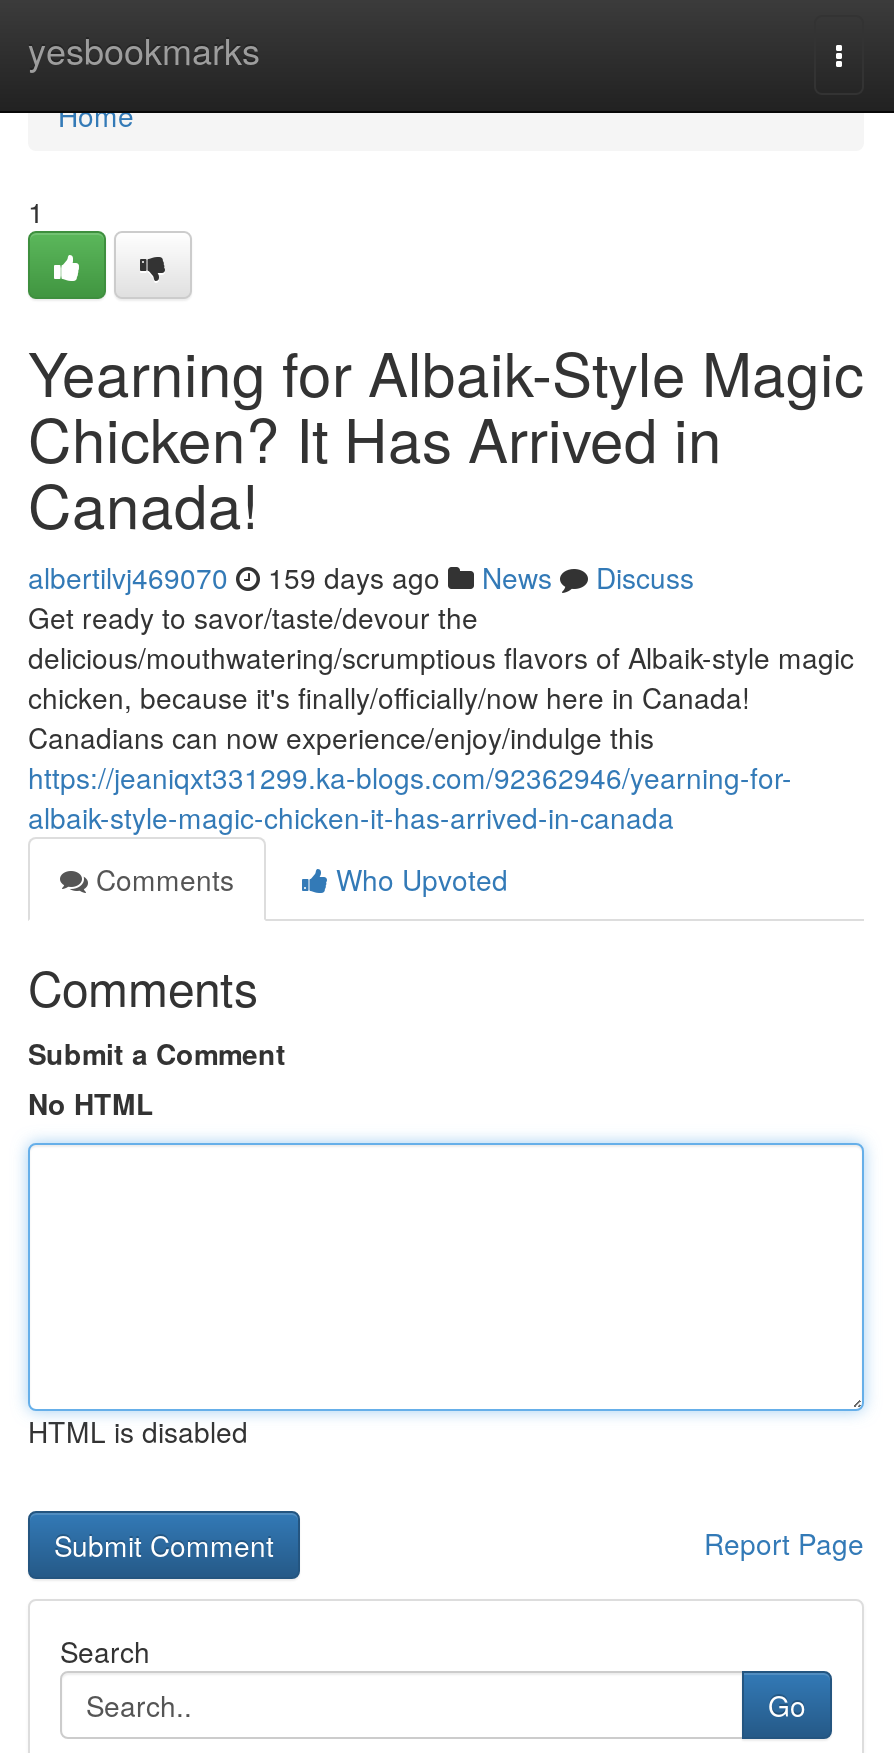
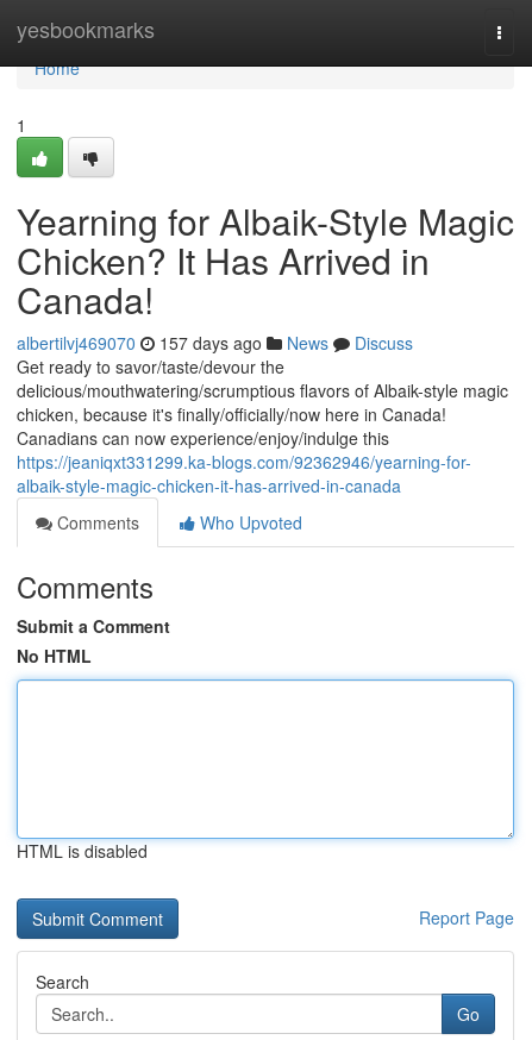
[28,557,694,597] albertilvj469070 159 days ago News Discuss -> [17,331,413,355] albertilvj469070 157 days ago News Discuss

